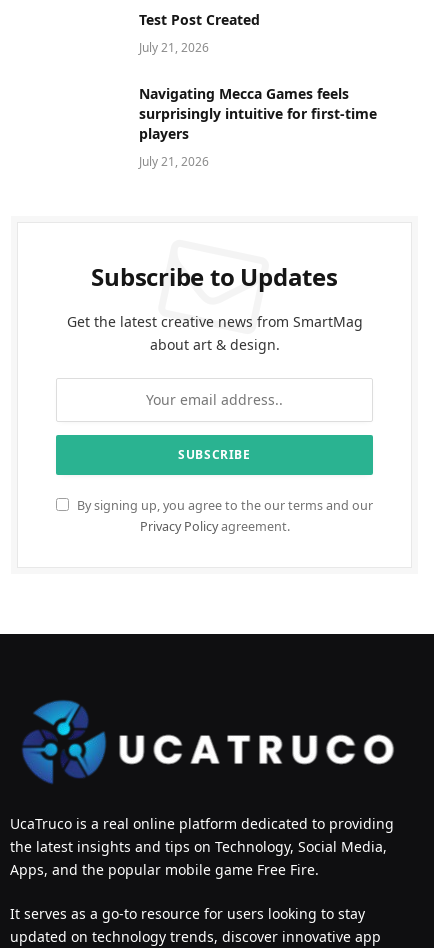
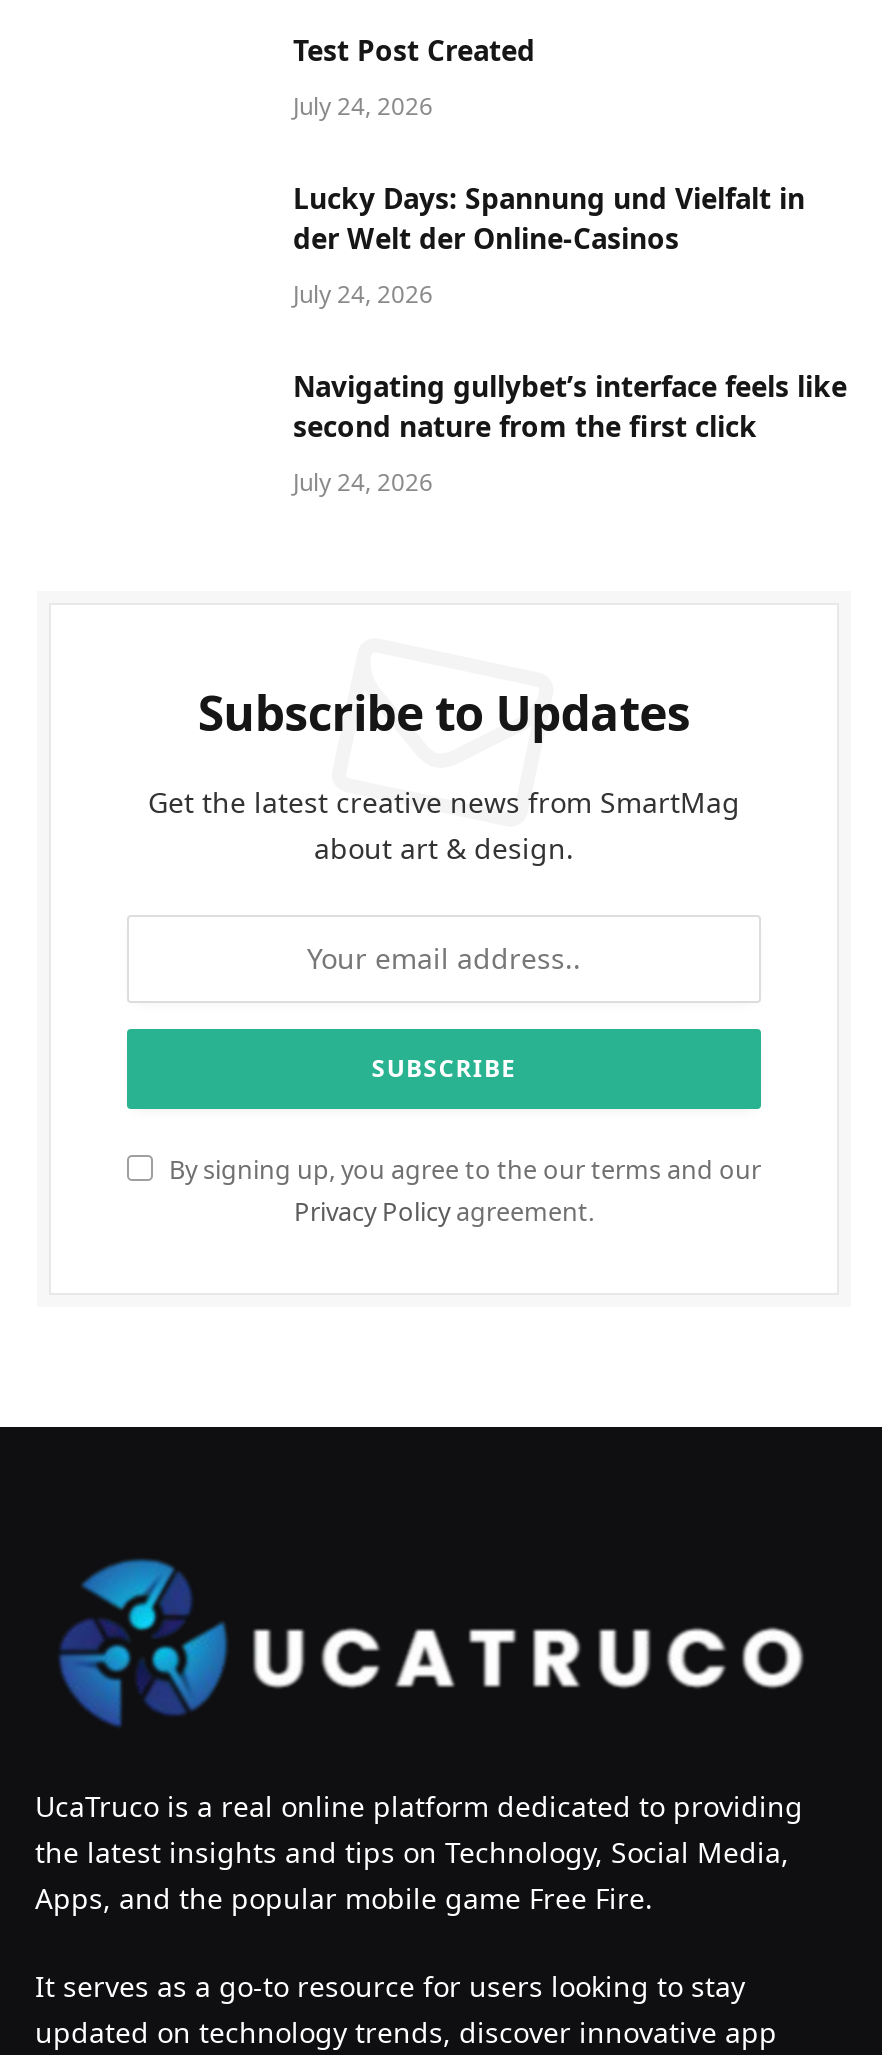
[139,39,377,170] July 21, 2026 | Navigating Mecca Games feels | surprisingly intuitive for first-time | players | July 21, 2026 -> [293,88,847,498] July 24, 2026 | Lucky Days: Spannung und Vielfalt in | der Welt der Online-Casinos | July 24, 2026 | Navigating gullybet’s interface feels like | second nature from the first click | July 24, 2026

